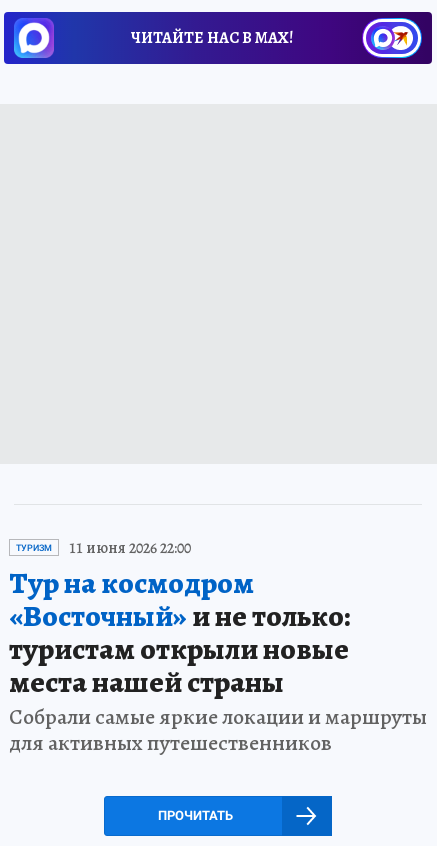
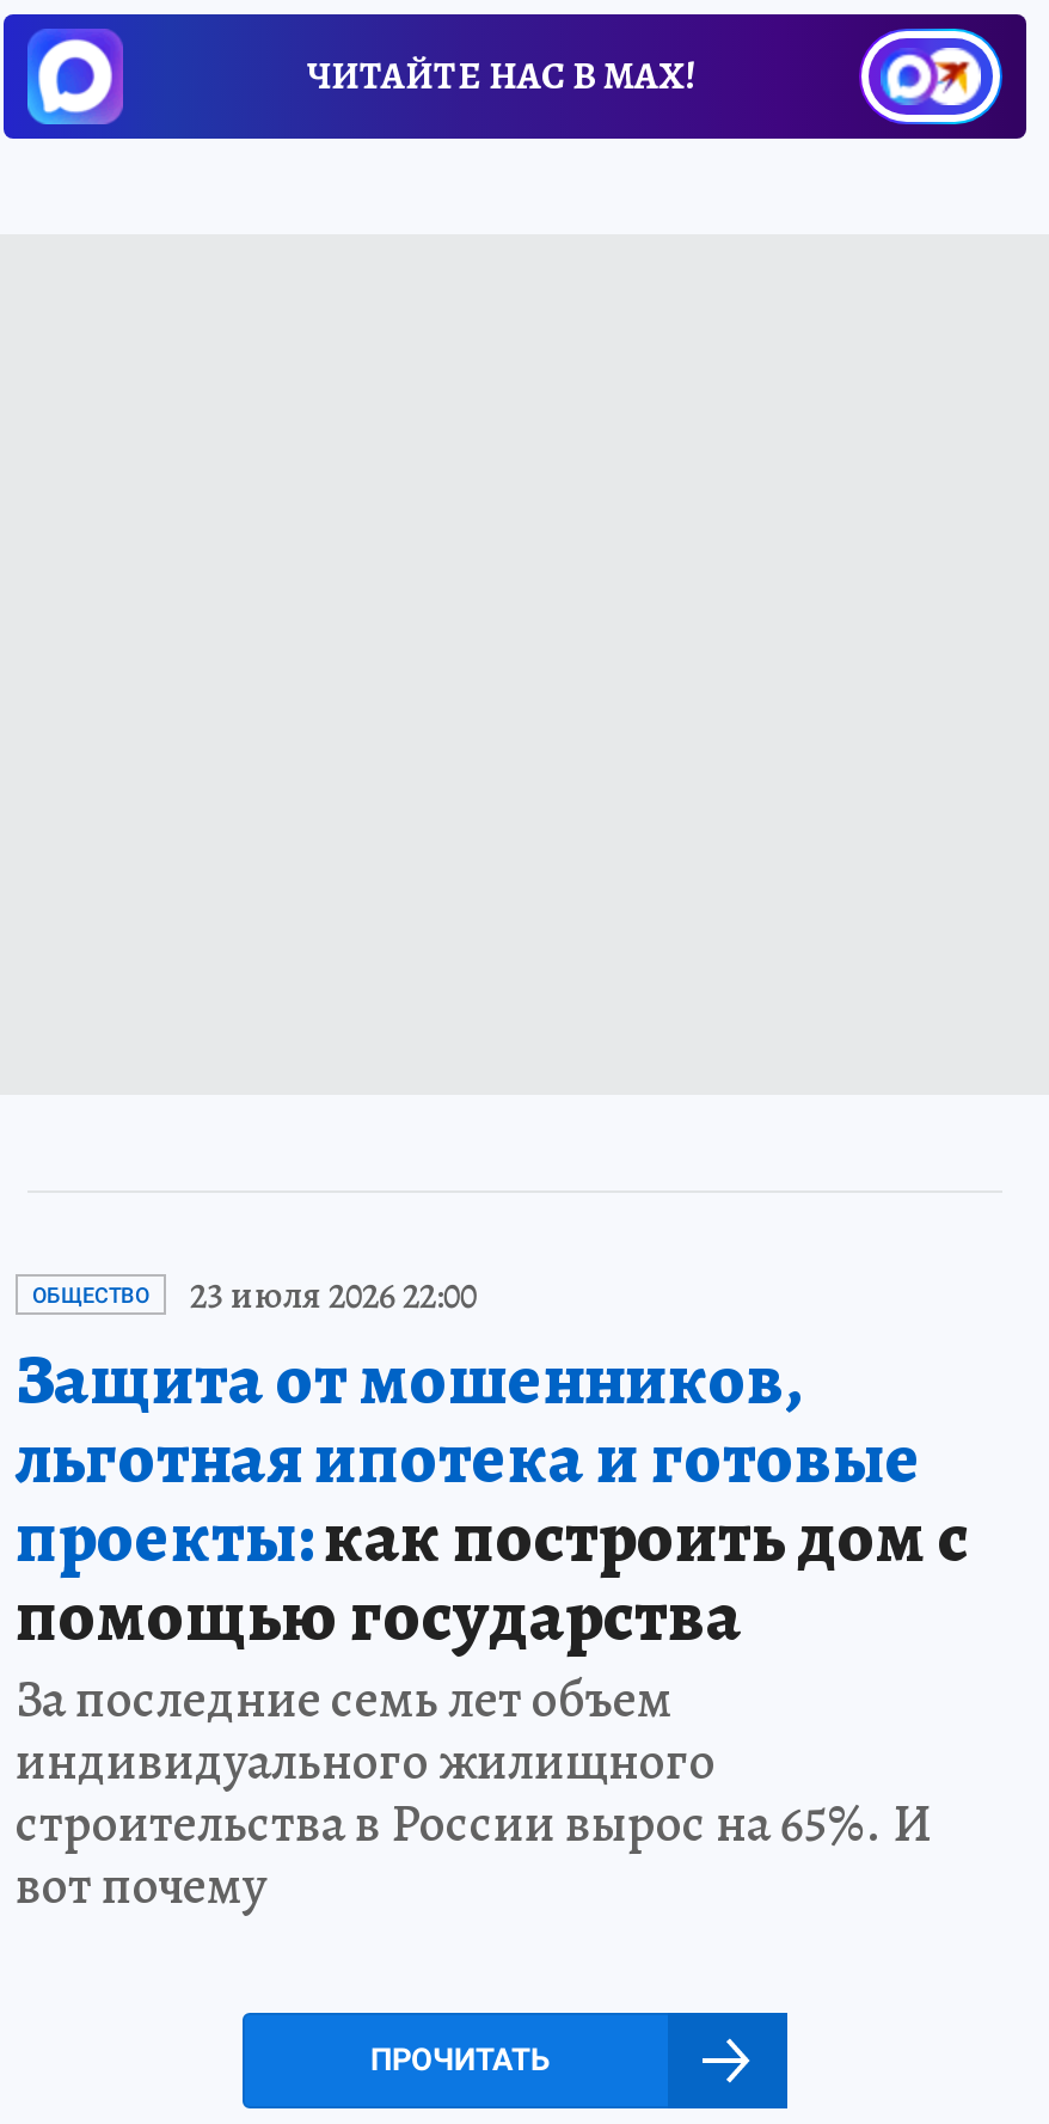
[9,537,427,758] ТУРИЗМ | 11 июня 2026 22:00 | Тур на космодром | «Восточный»и не только: | туристам открыли новые | места нашей страны | Собрали самые яркие локации и маршруты | для активных путешественников -> [16,1269,969,1921] ОБЩЕСТВО | 23 июля 2026 22:00 | Защита от мошенников, | льготная ипотека и готовые | проекты:как построить дом с | помощью государства | За последние семь лет объем | индивидуального жилищного | строительства в России вырос на 65%. И | вот почему

